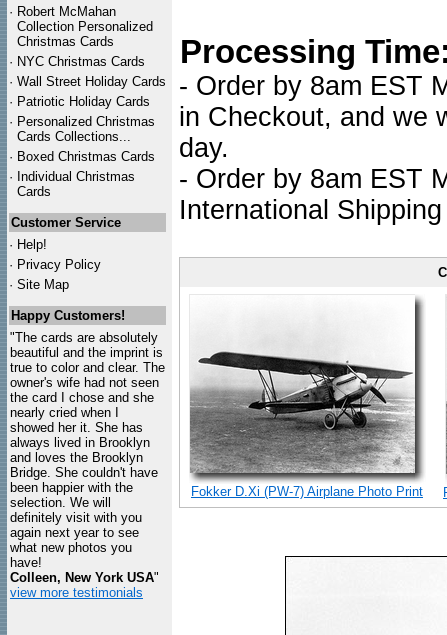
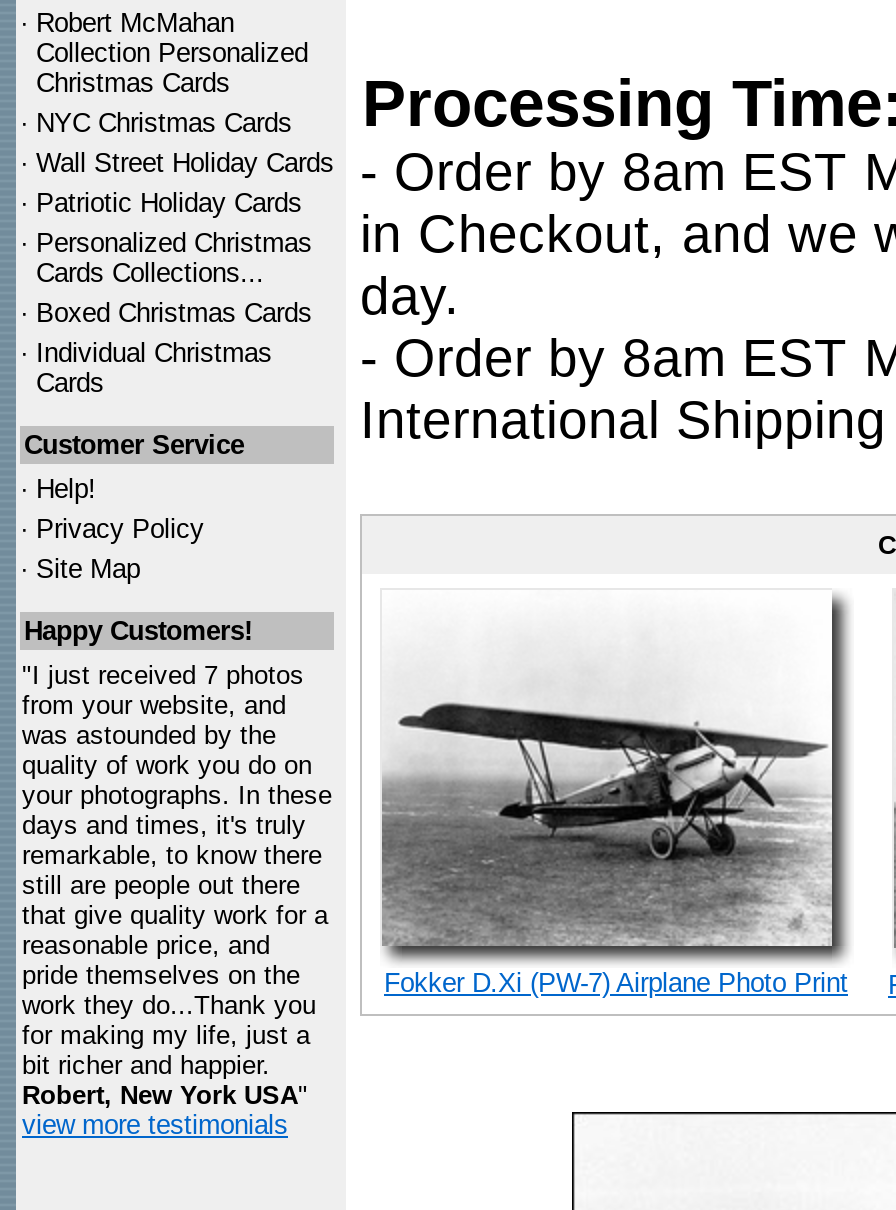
[10,330,165,585] "The cards are absolutely | beautiful and the imprint is | true to color and clear. The | owner's wife had not seen | the card I chose and she | nearly cried when I | showed her it. She has | always lived in Brooklyn | and loves the Brooklyn | Bridge. She couldn't have | been happier with the | selection. We will | definitely visit with you | again next year to see | what new photos you | have! | Colleen, New York USA" -> [22,660,332,1110] "I just received 7 photos | from your website, and | was astounded by the | quality of work you do on | your photographs. In these | days and times, it's truly | remarkable, to know there | still are people out there | that give quality work for a | reasonable price, and | pride themselves on the | work they do...Thank you | for making my life, just a | bit richer and happier. | Robert, New York USA"

